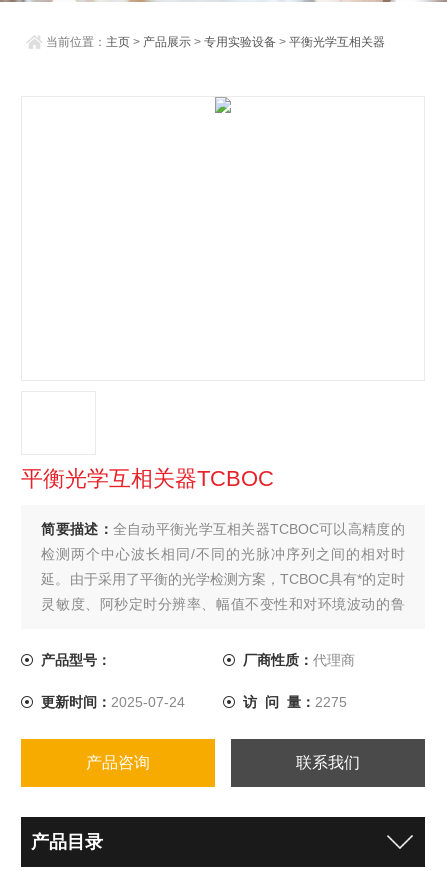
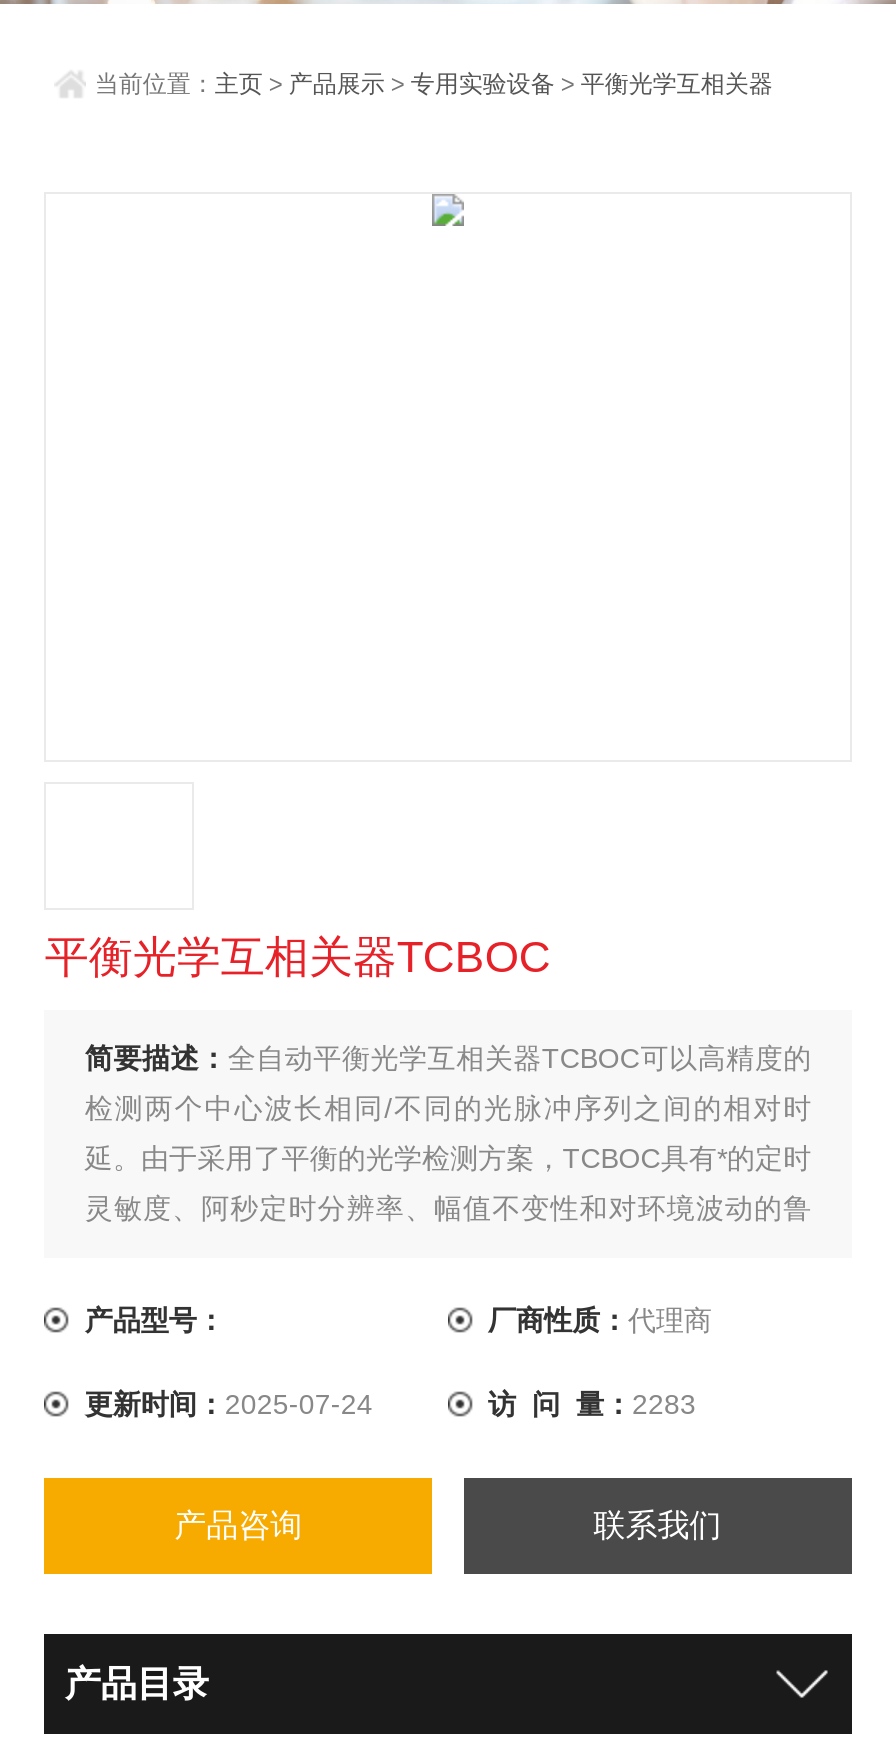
[243,694,347,710] 访 问 量：2275 -> [488,1388,696,1420] 访 问 量：2283

